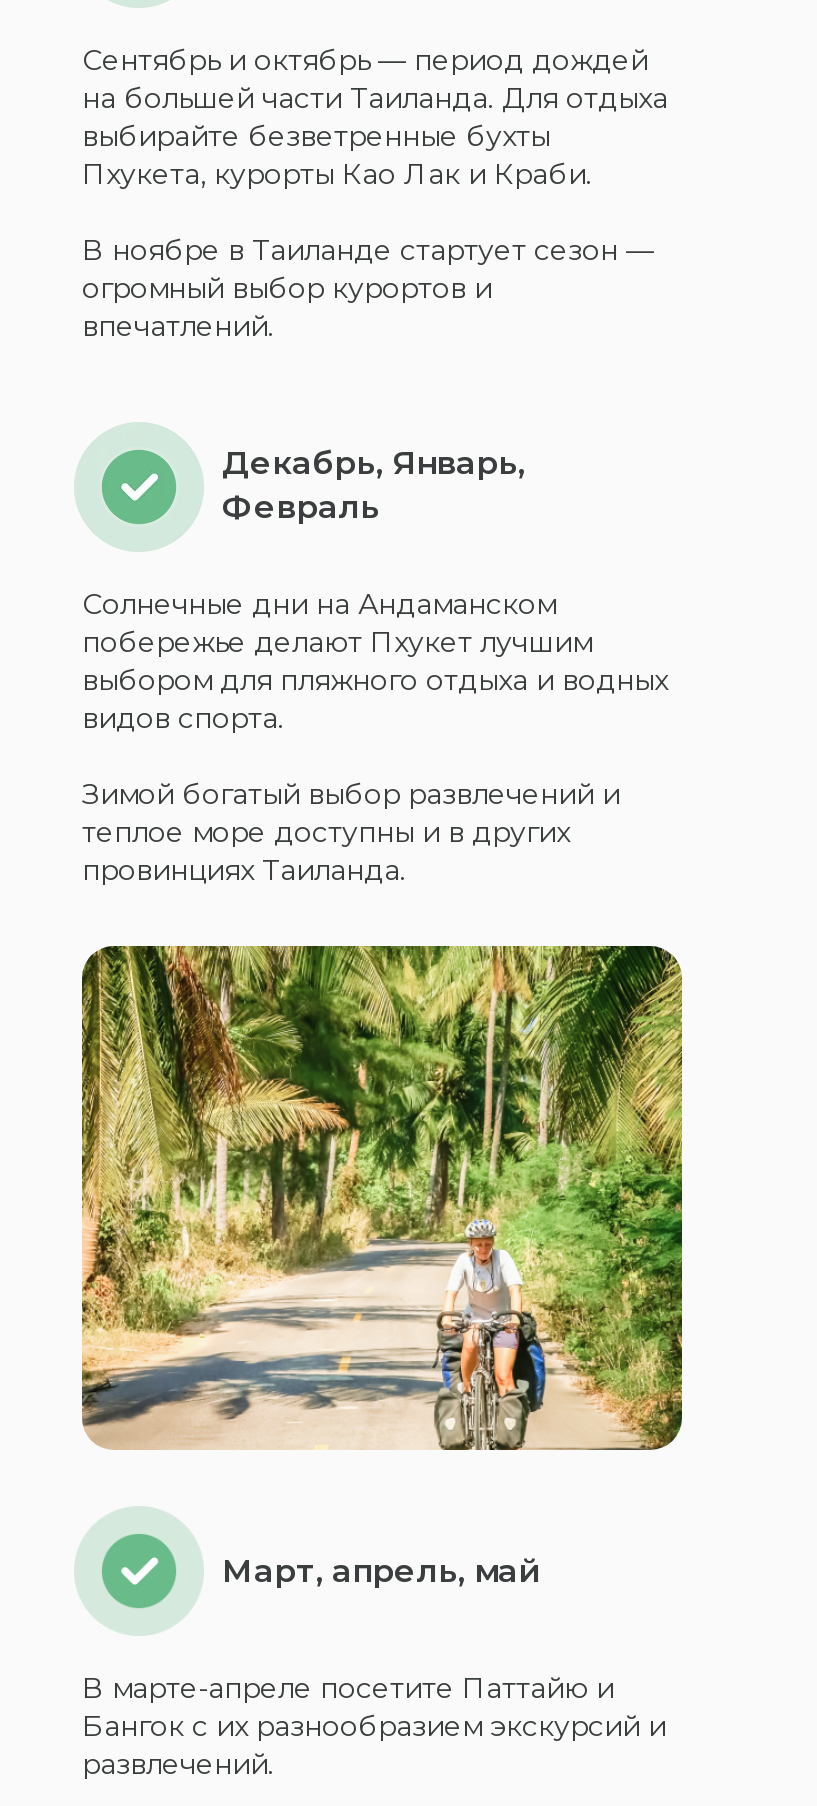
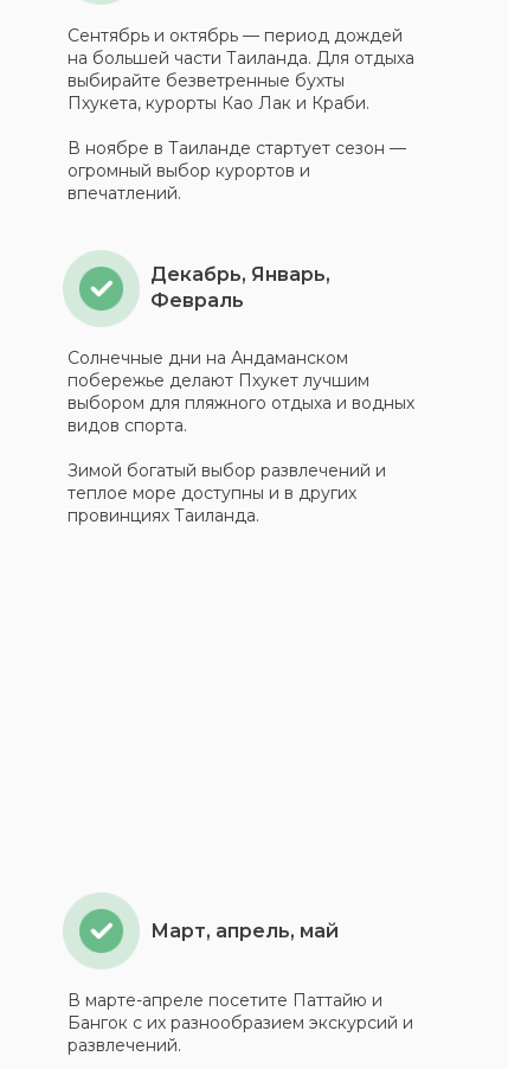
[80,944,684,1452] [image] -> none

